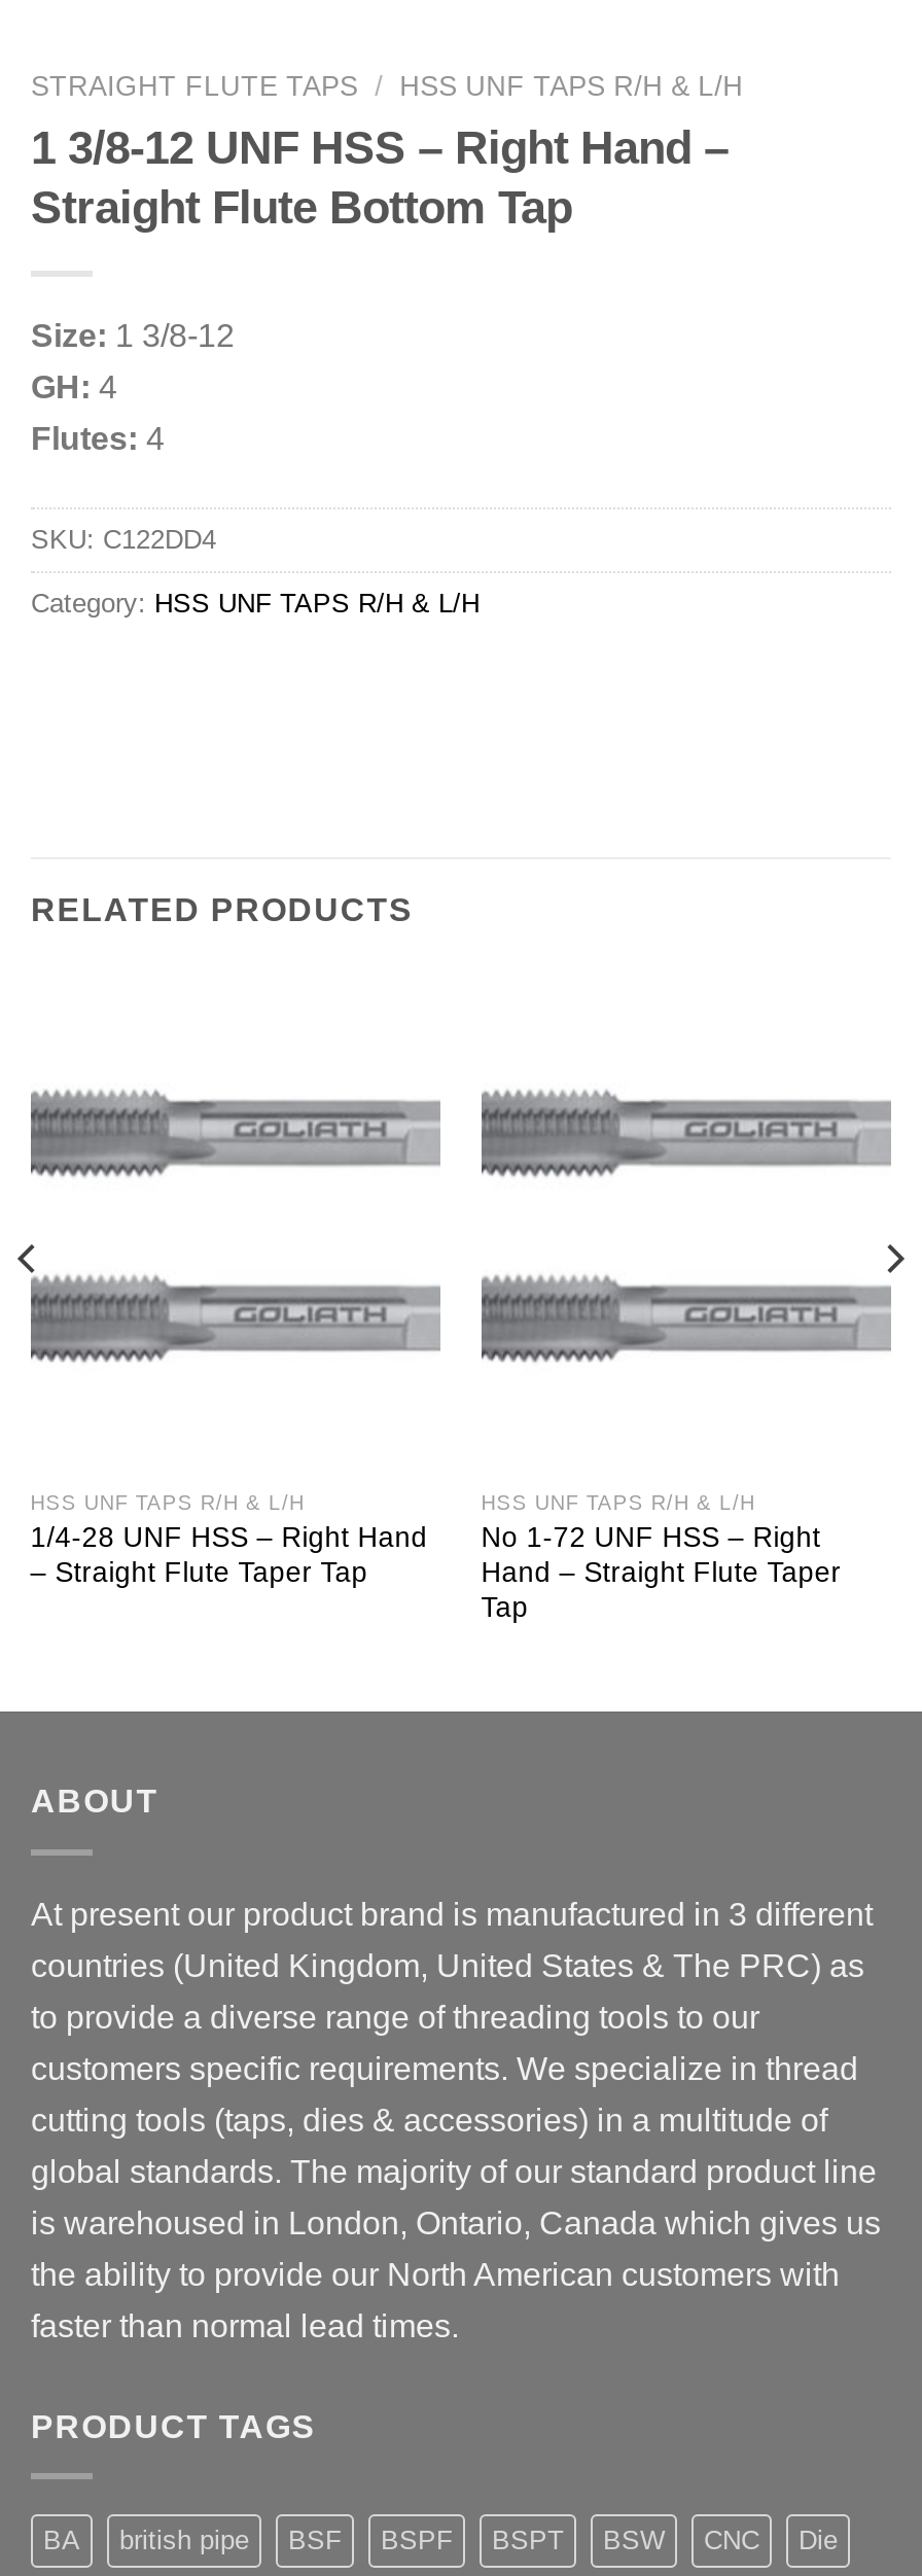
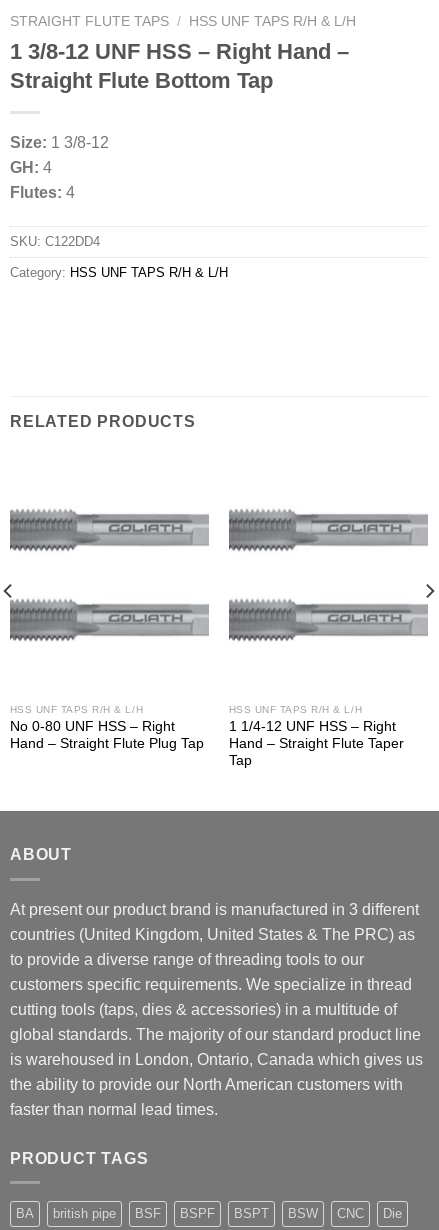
[30,1523,428,1588] 1/4-28 UNF HSS – Right Hand | – Straight Flute Taper Tap -> [10,719,204,751] No 0-80 UNF HSS – Right | Hand – Straight Flute Plug Tap
[481,1523,821,1553] No 1-72 UNF HSS – Right -> [229,719,396,734] 1 1/4-12 UNF HSS – Right

